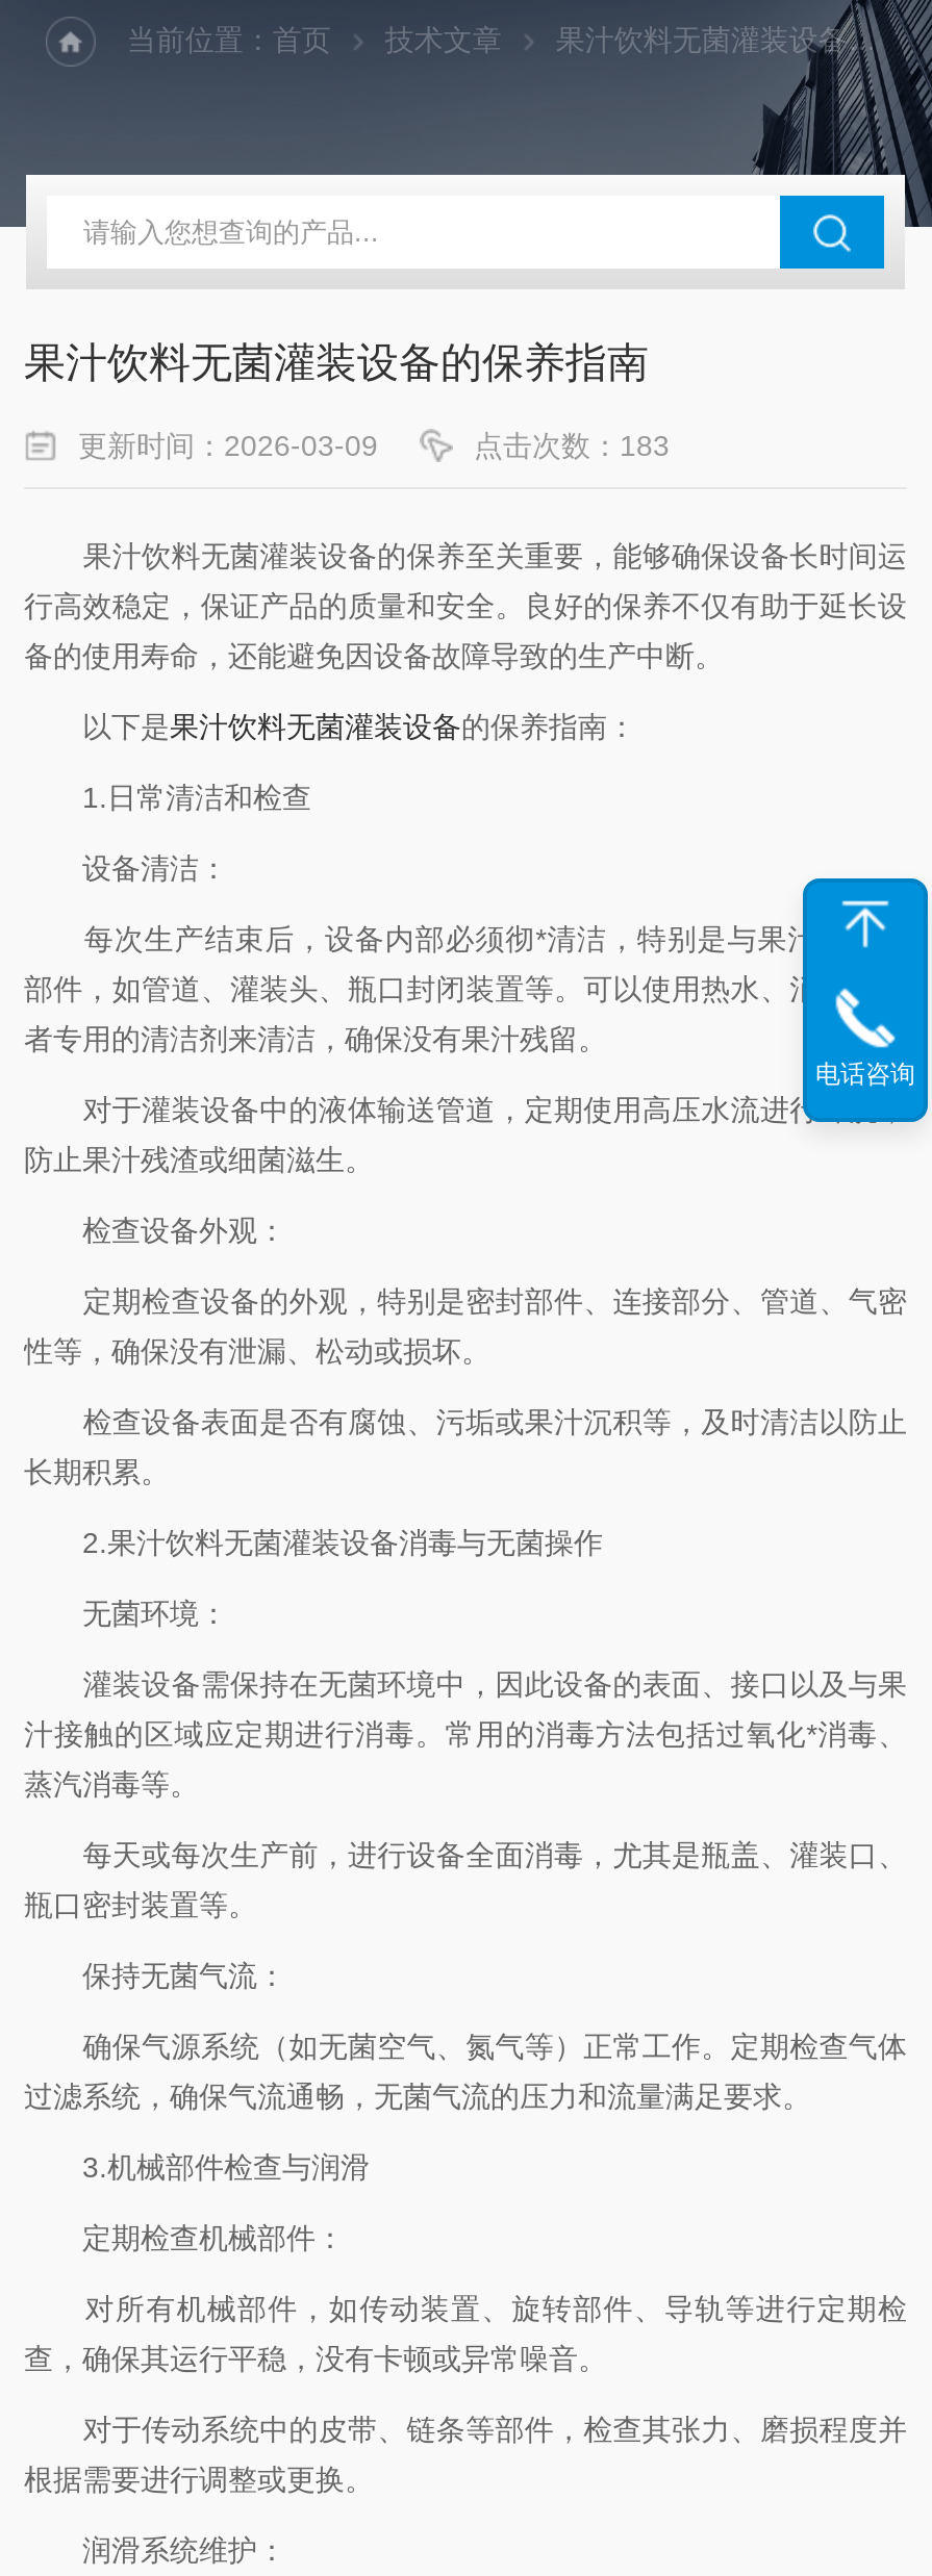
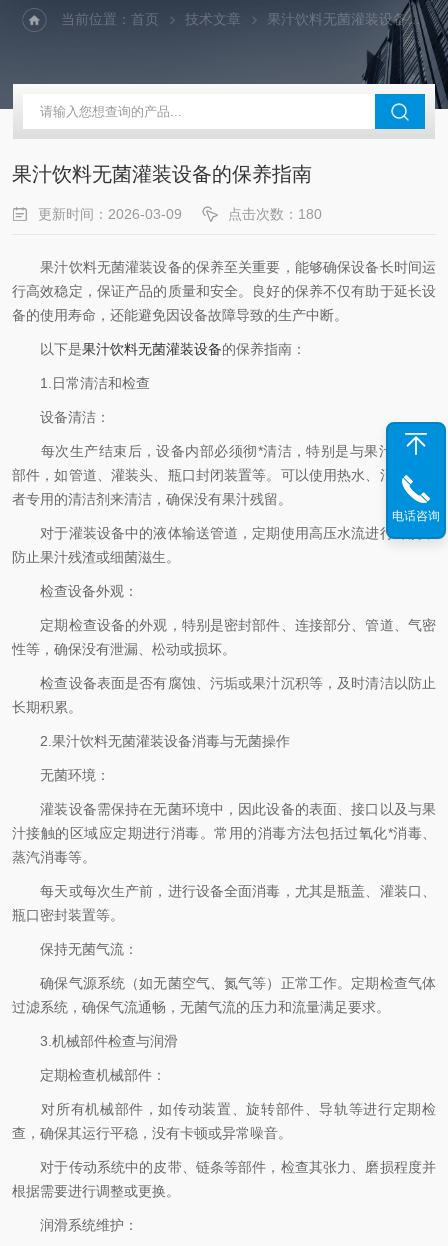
[474,429,670,462] 点击次数：183 -> [228,206,322,222] 点击次数：180

